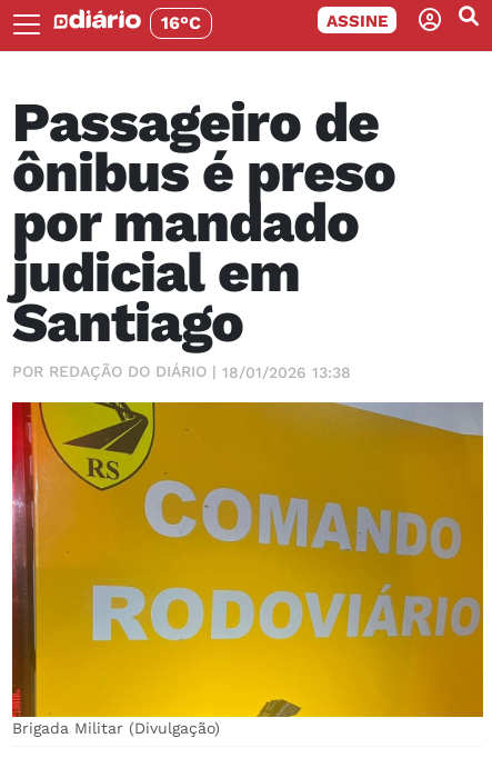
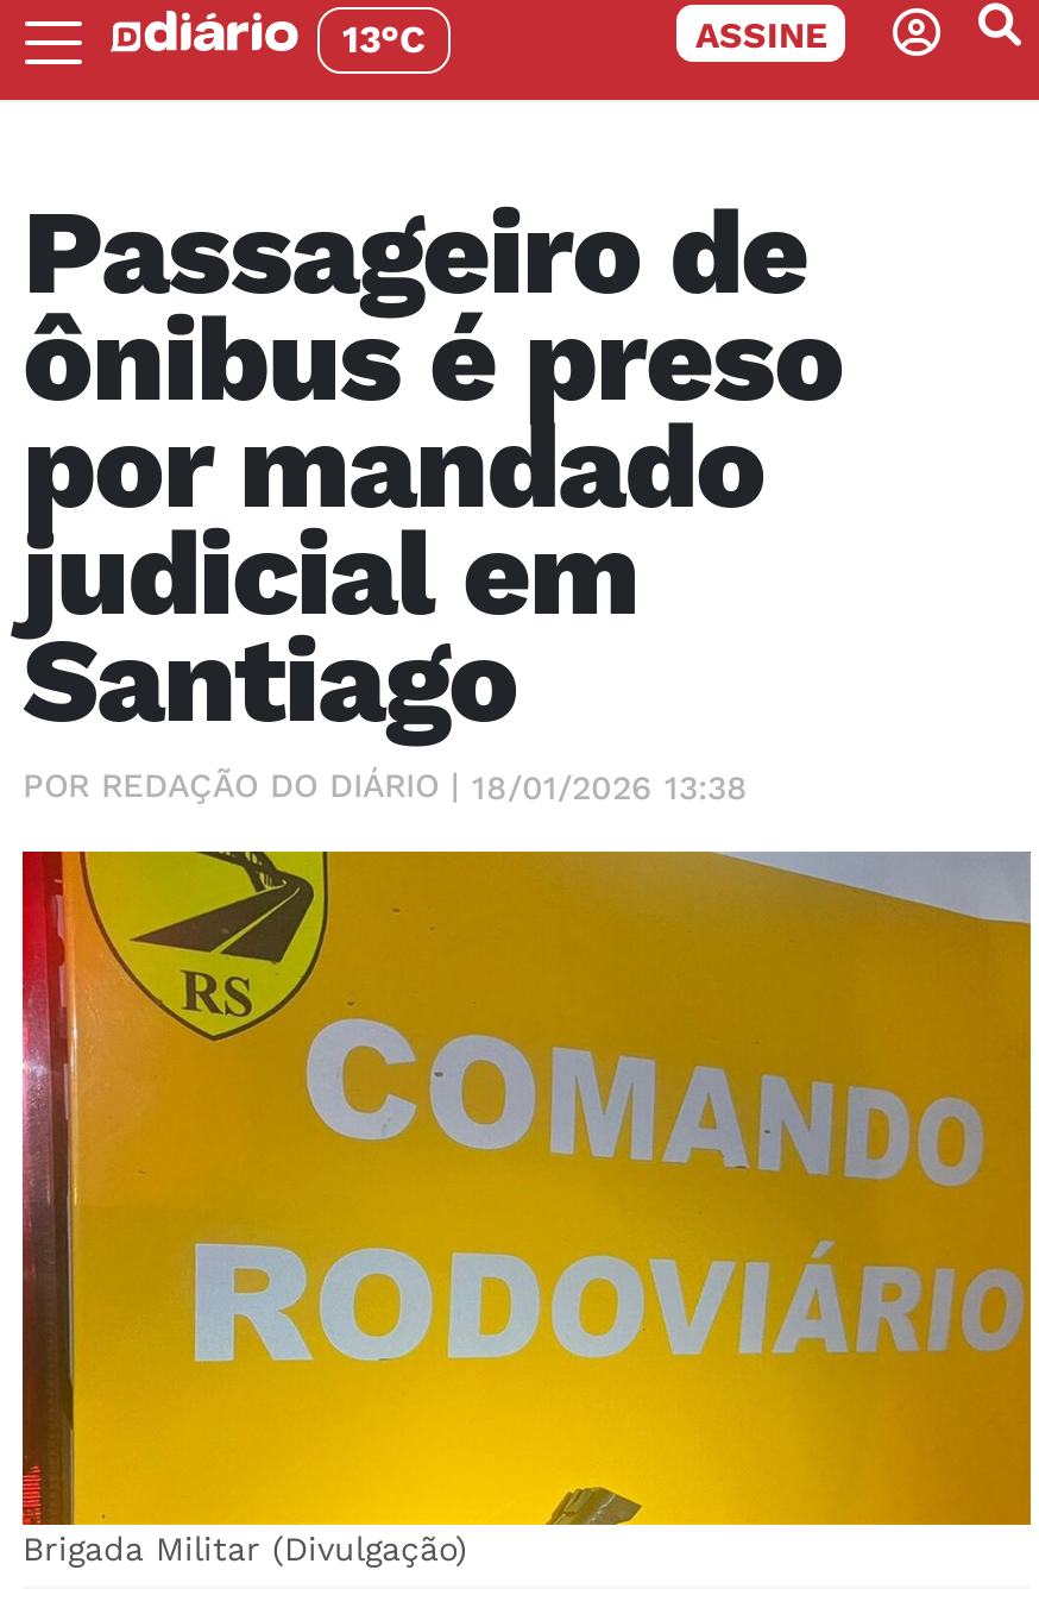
[161,12,201,33] 16°C -> [342,17,426,62] 13°C

